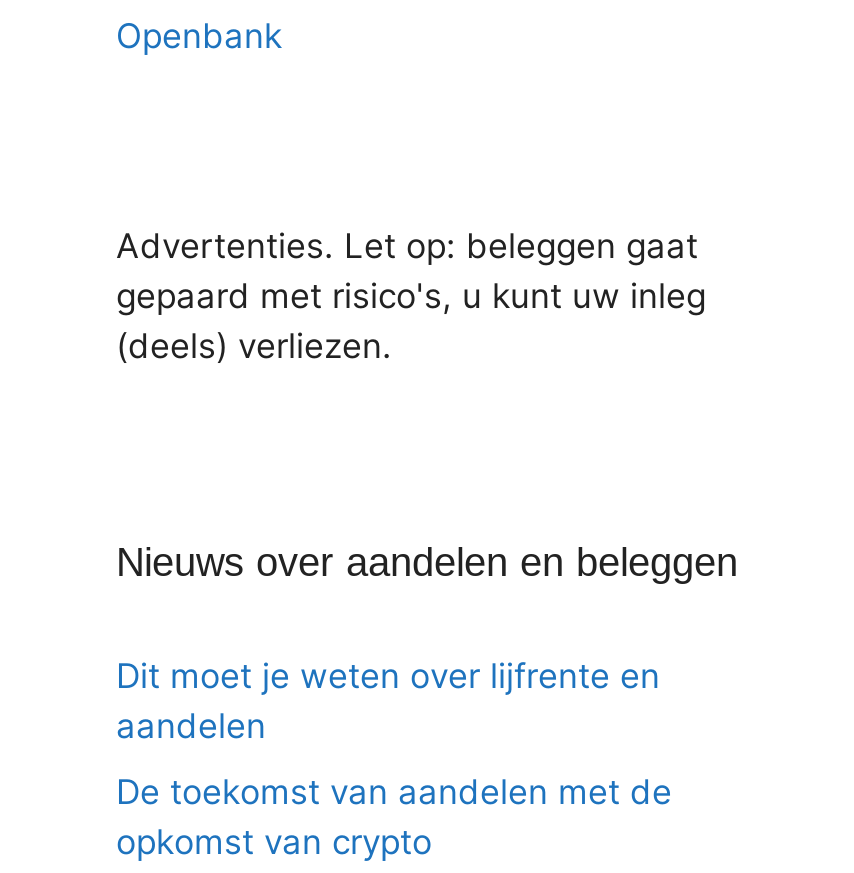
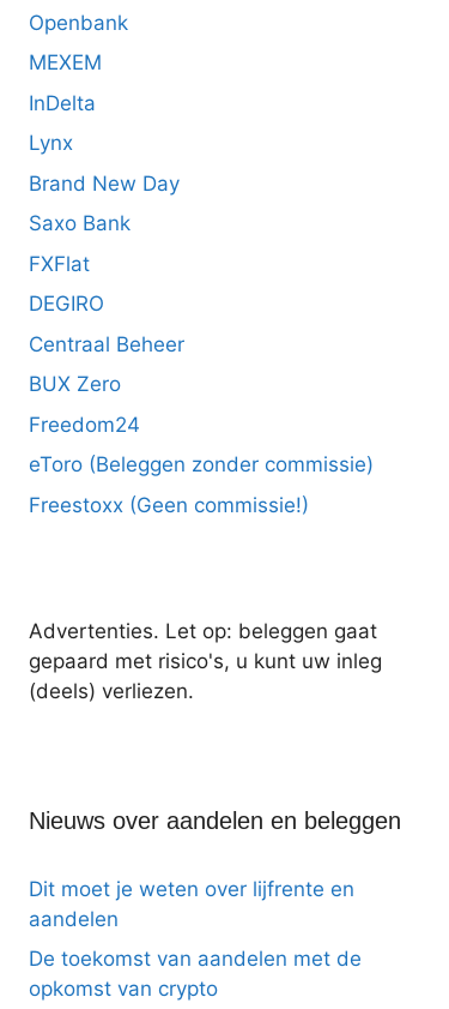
none -> [29,51,374,517] MEXEM | InDelta | Lynx | Brand New Day | Saxo Bank | FXFlat | DEGIRO | Centraal Beheer | BUX Zero | Freedom24 | eToro (Beleggen zonder commissie) | Freestoxx (Geen commissie!)

